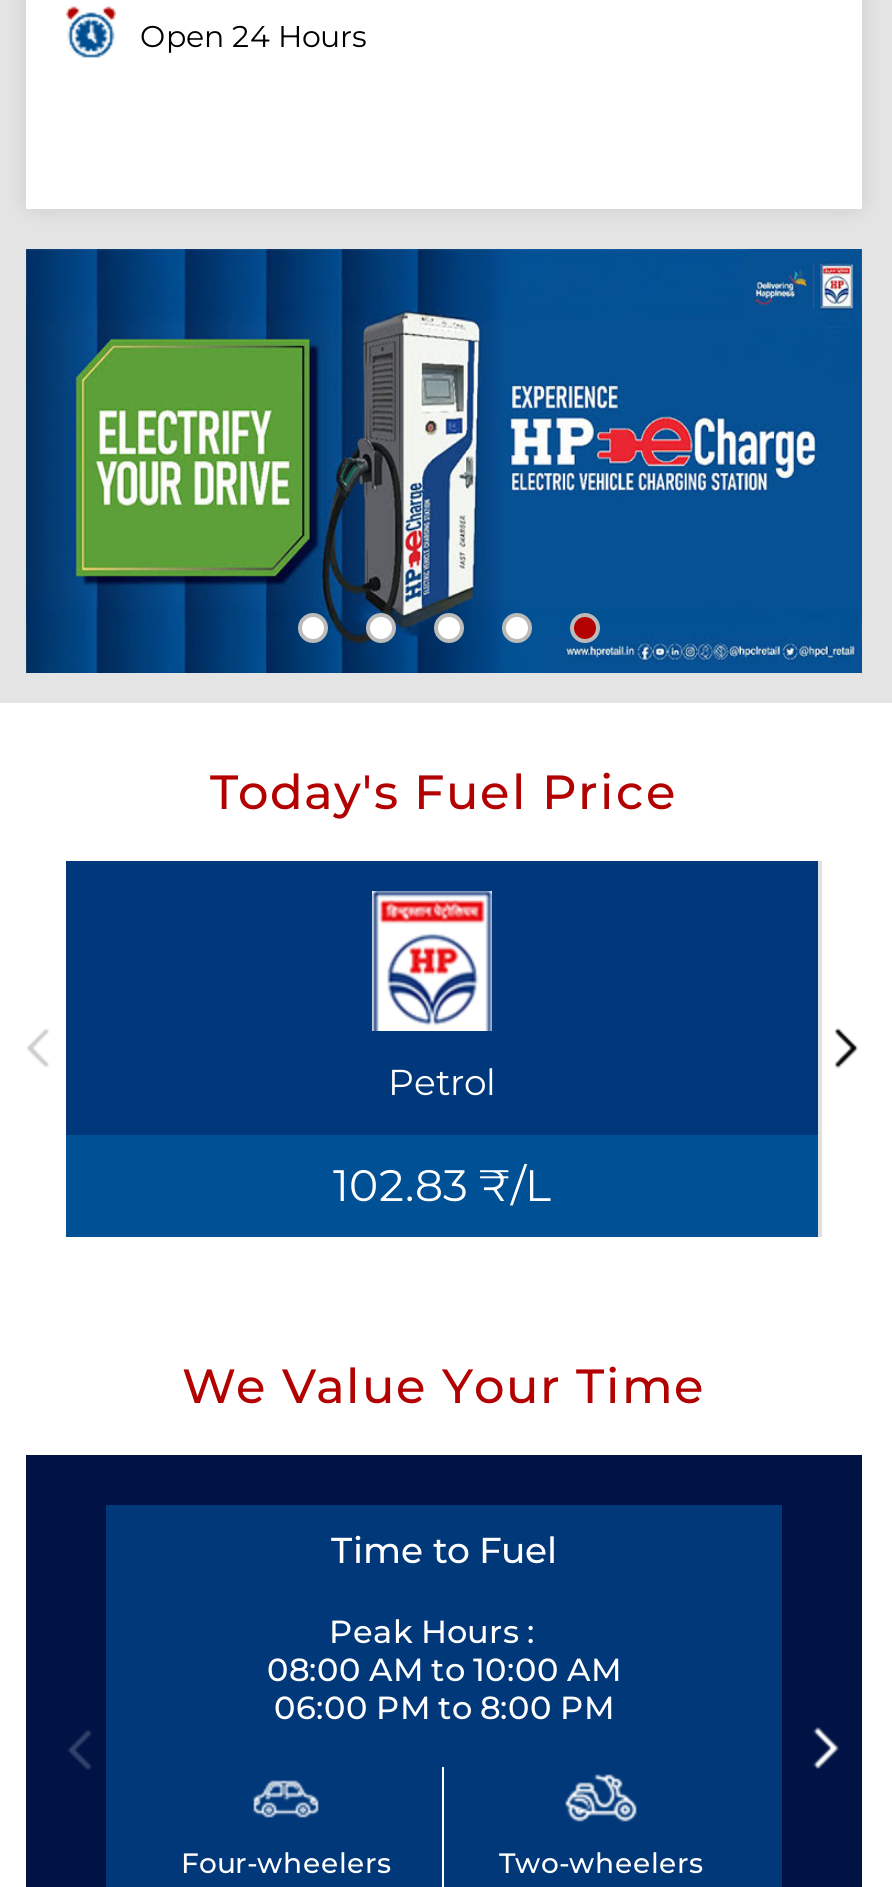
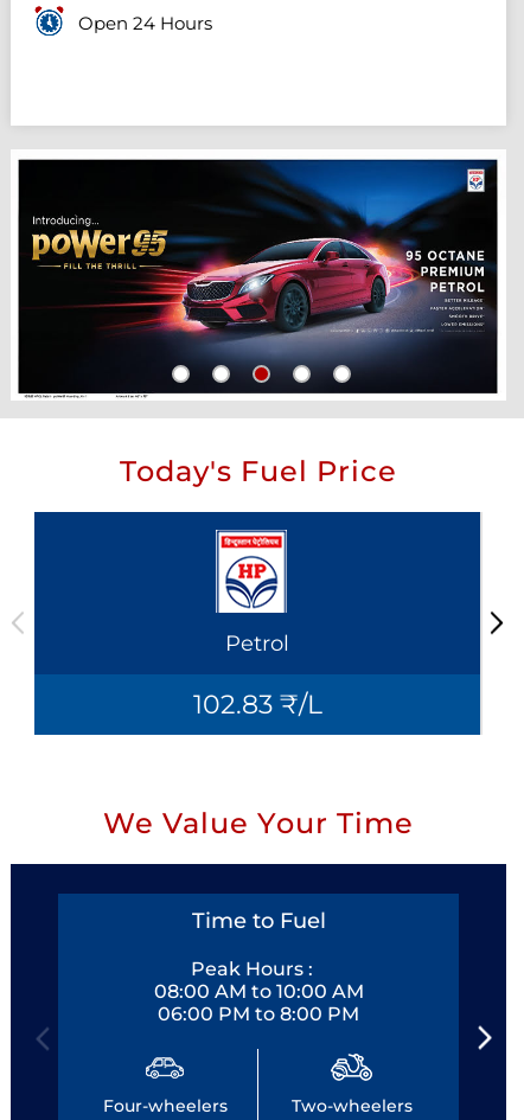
[24,247,864,675] [image] -> [11,149,506,401] [image]

